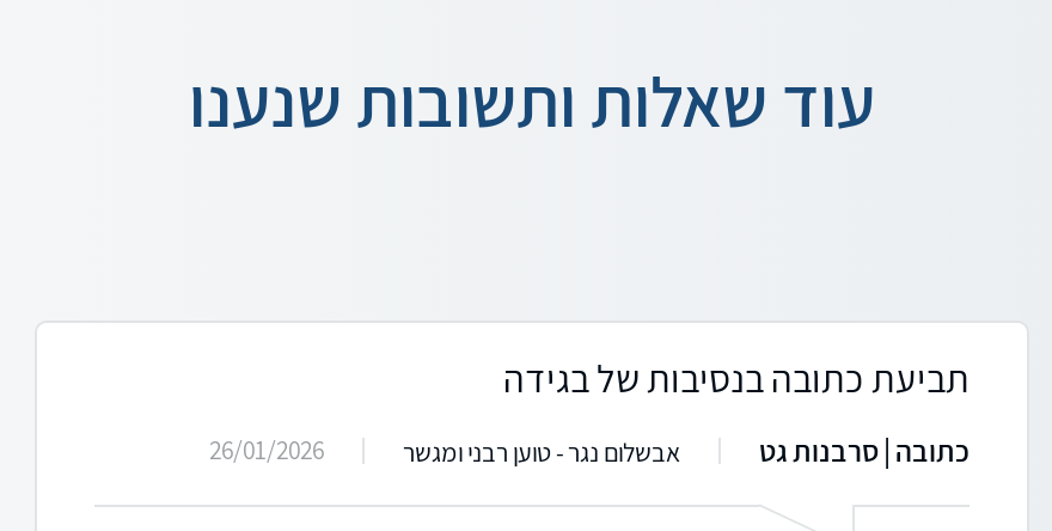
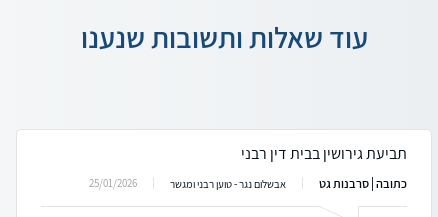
[503,354,970,404] תביעת כתובה בנסיבות של בגידה -> [241,143,407,164] תביעת גירושין בבית דין רבני
[209,433,324,466] 26/01/2026 -> [89,176,137,190] 25/01/2026

